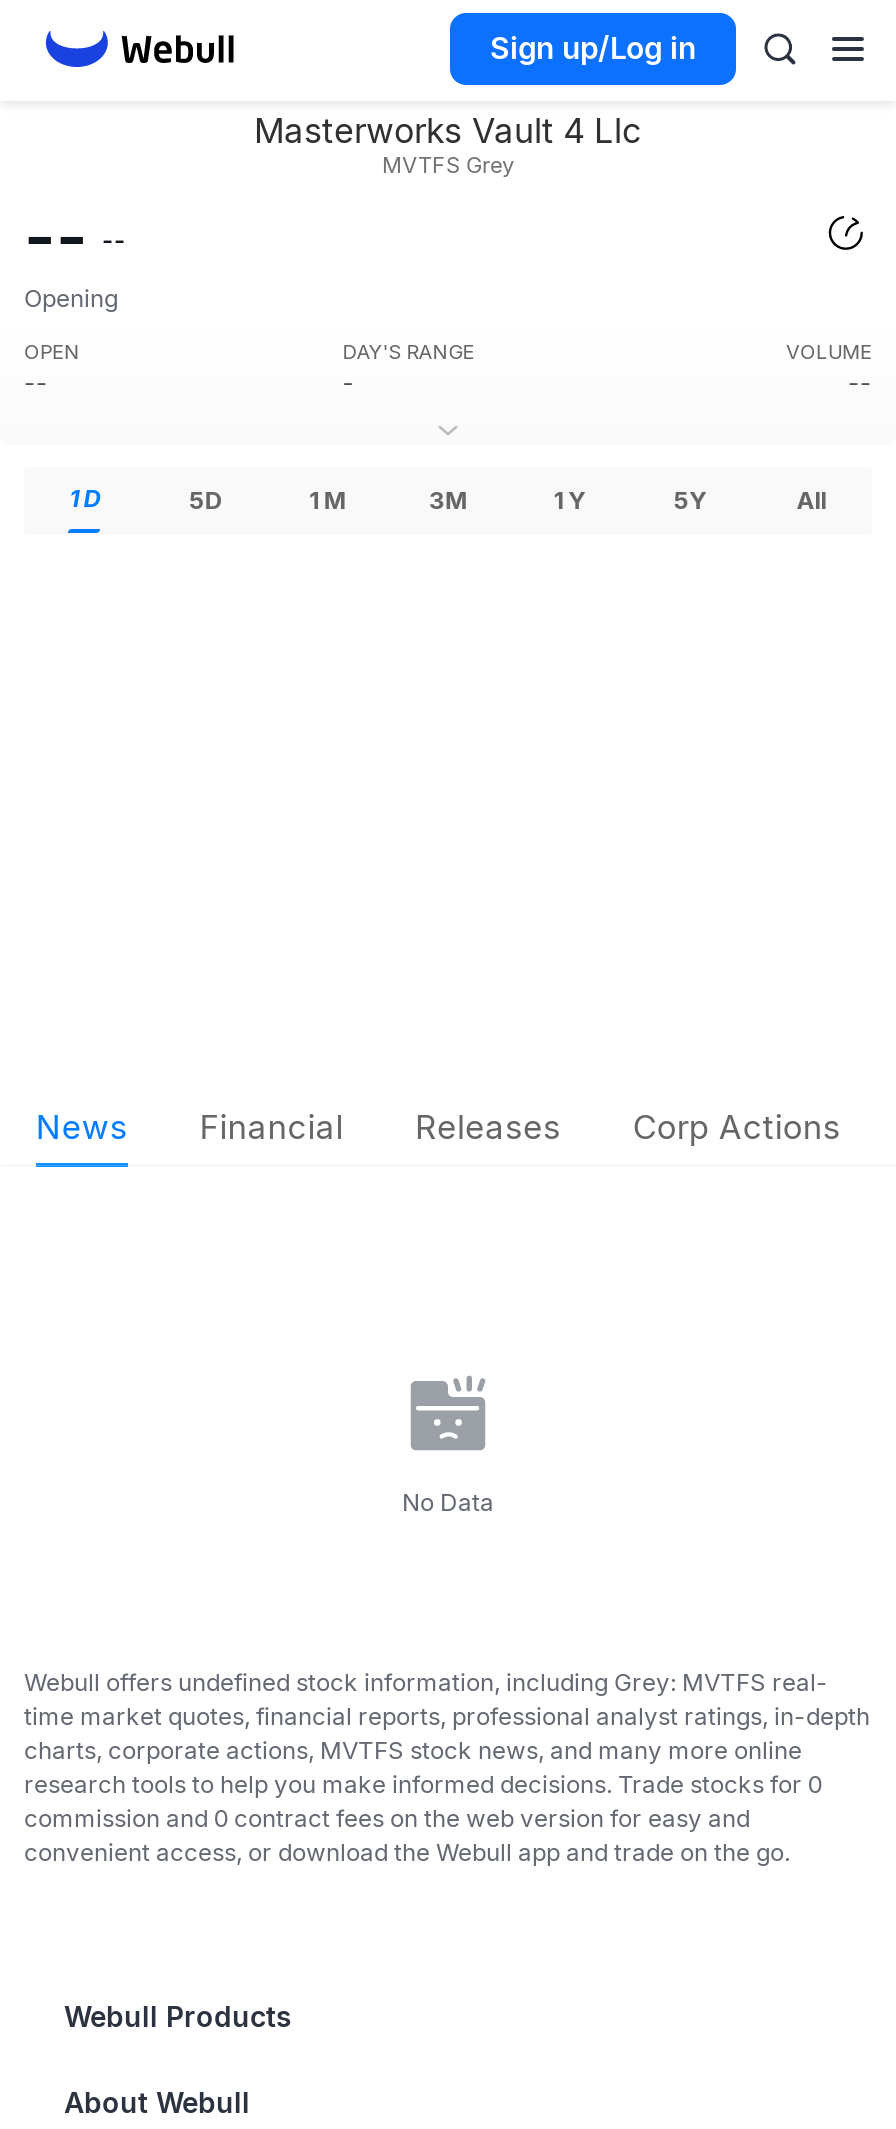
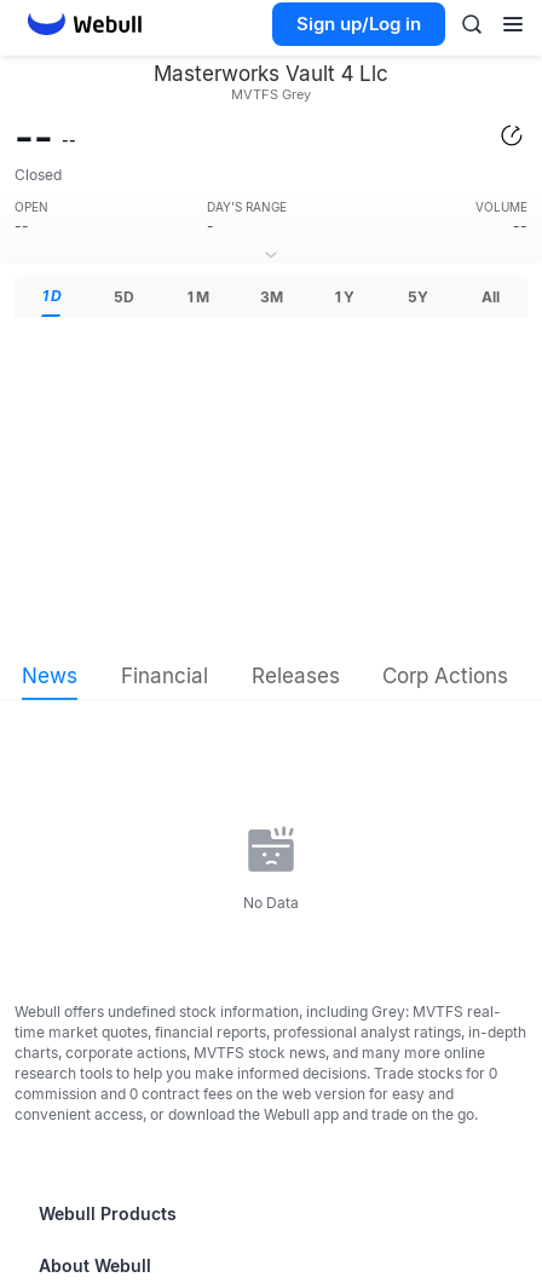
[24,283,118,313] Opening -> [15,166,62,184] Closed

